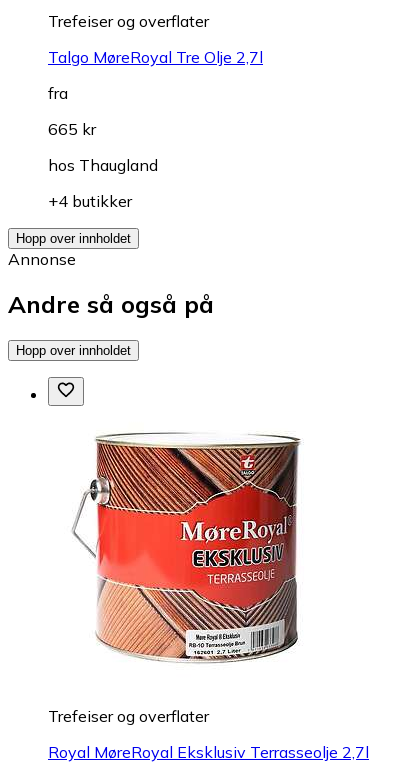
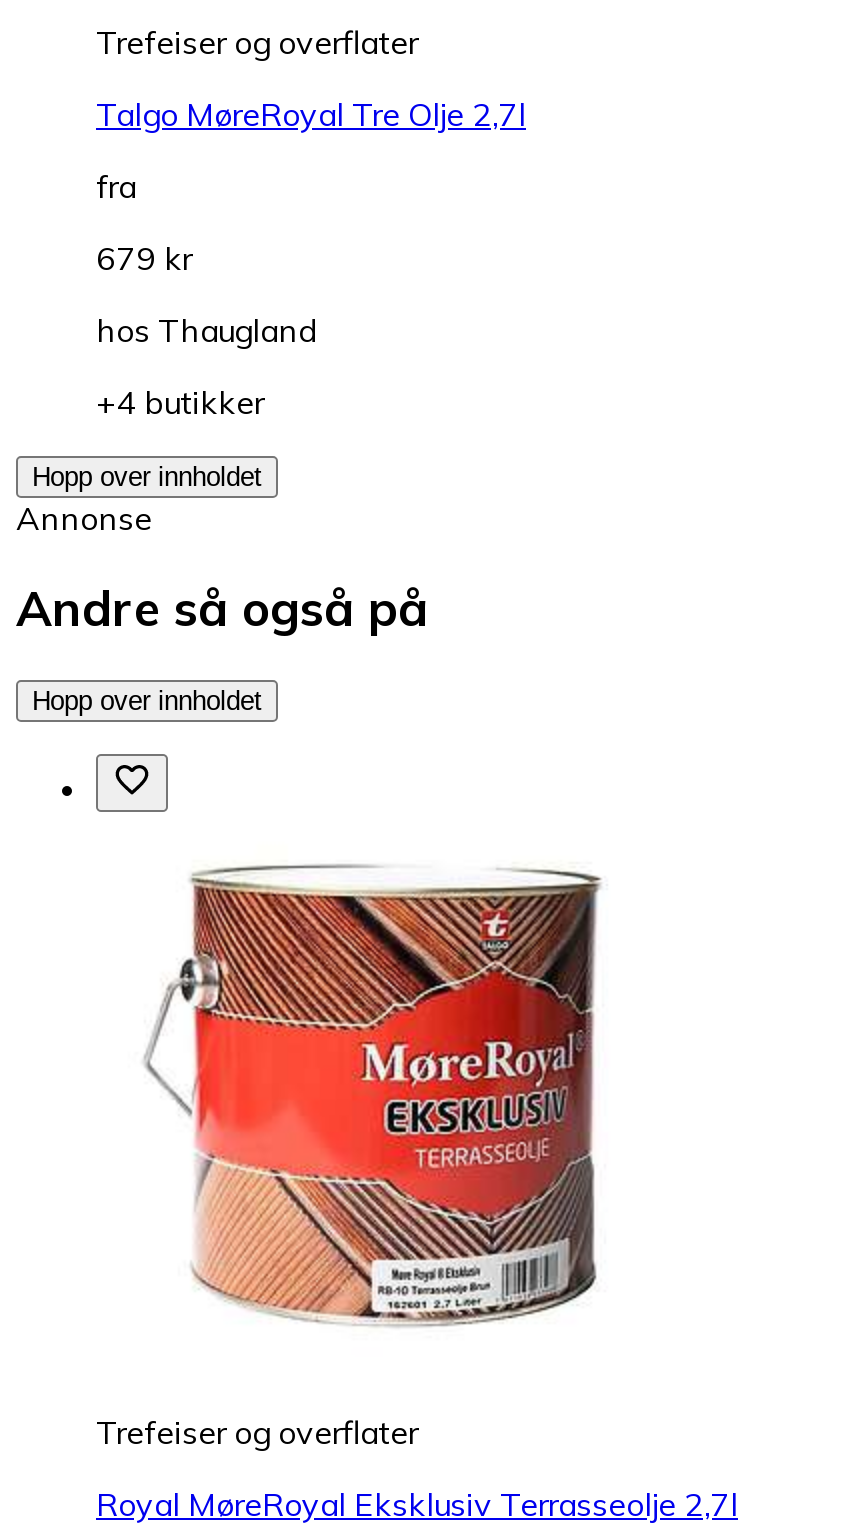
[48,119,96,139] 665 kr -> [96,238,192,278] 679 kr

